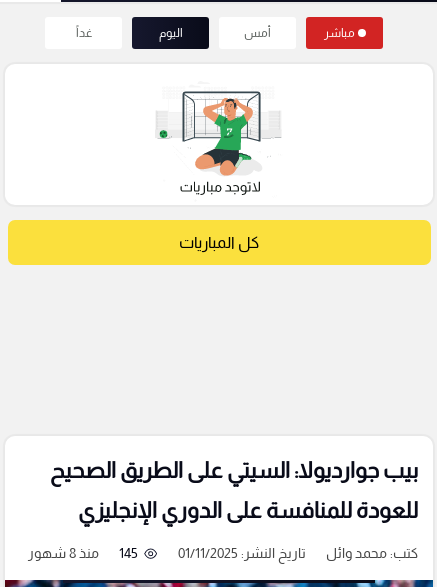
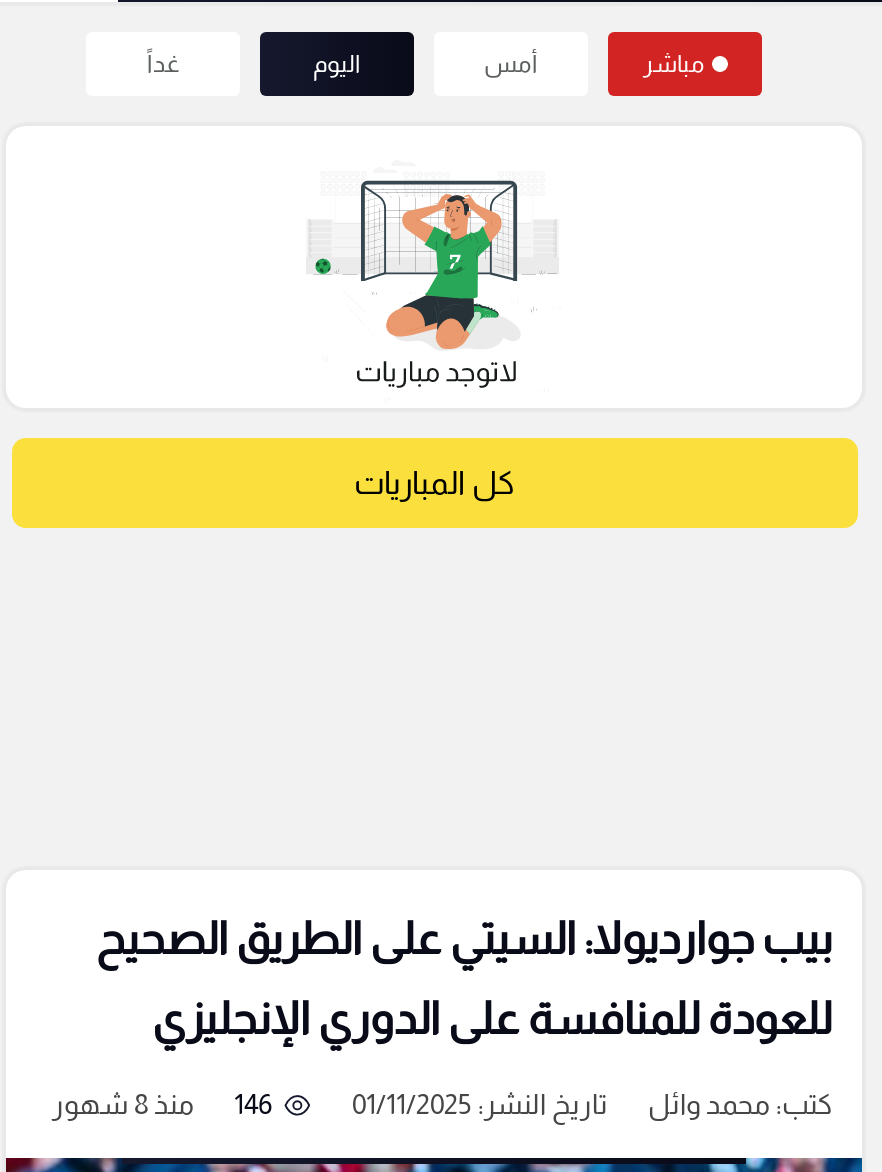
[119,545,138,561] 145 -> [234,1088,272,1120] 146

